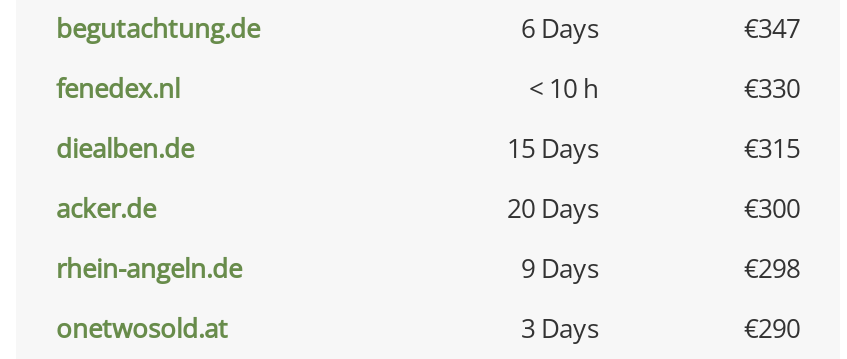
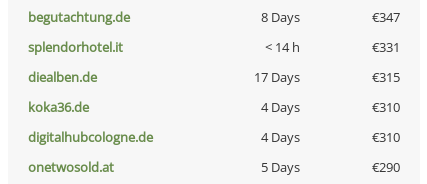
[521,10,599,46] 6 Days -> [260,8,299,26] 8 Days
[56,70,800,106] fenedex.nl | < 10 h | €330 -> [28,38,400,56] splendorhotel.it | < 14 h | €331
[507,130,599,166] 15 Days -> [253,68,299,86] 17 Days
[56,190,800,226] acker.de | 20 Days | €300 -> [28,98,400,116] koka36.de | 4 Days | €310
[56,250,800,286] rhein-angeln.de | 9 Days | €298 -> [28,128,400,146] digitalhubcologne.de | 4 Days | €310
[521,310,599,346] 3 Days -> [260,158,299,176] 5 Days

